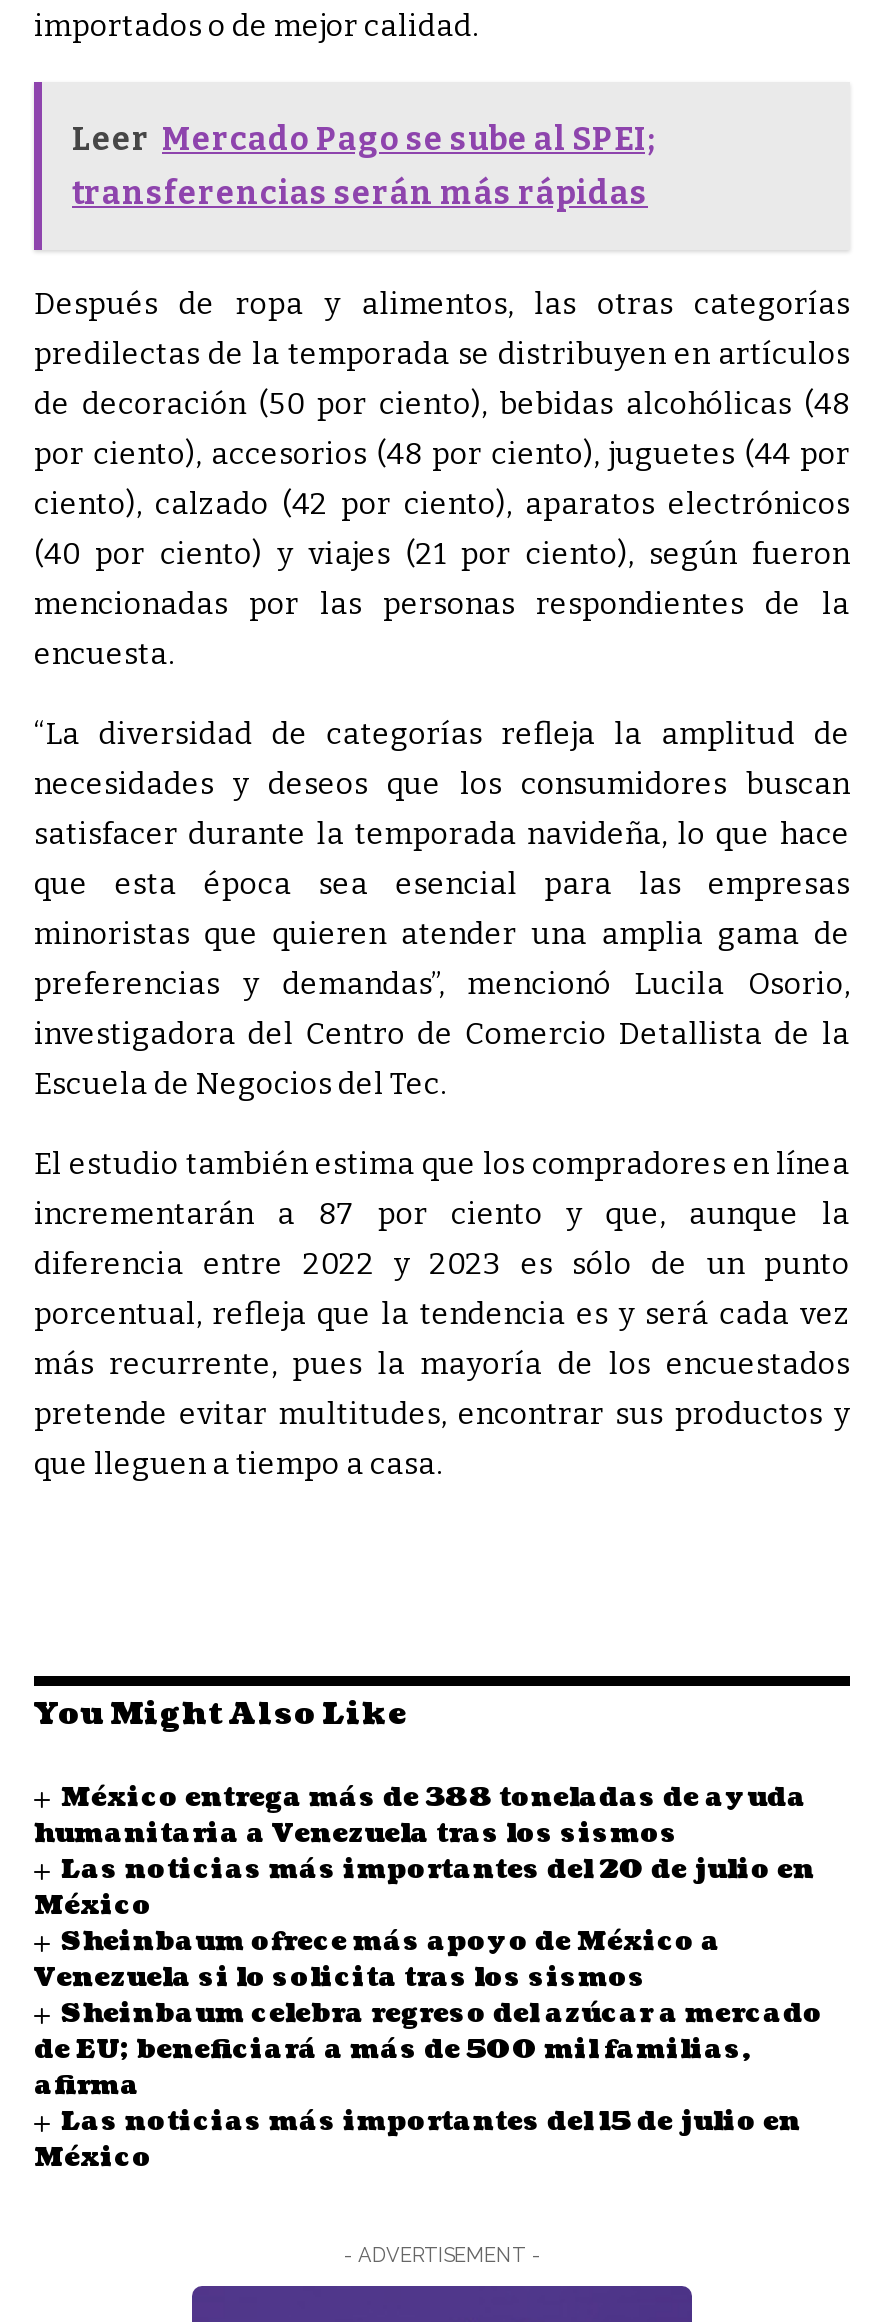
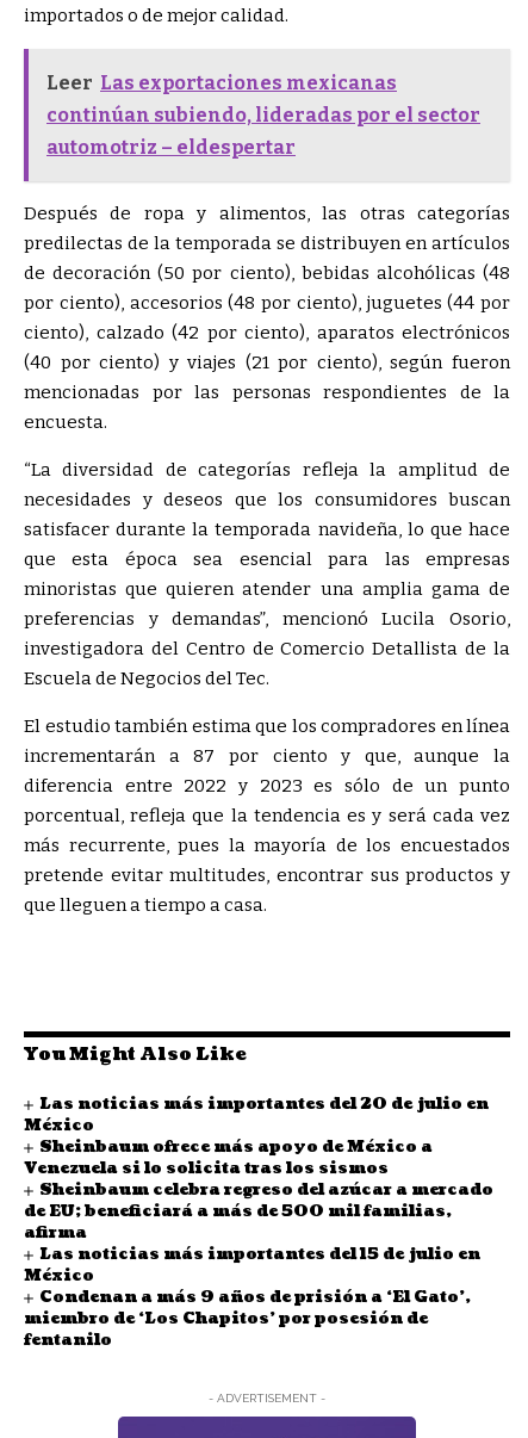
[72,121,656,213] Leer Mercado Pago se sube al SPEI; | transferencias serán más rápidas -> [46,72,480,159] Leer Las exportaciones mexicanas | continúan subiendo, lideradas por el sector | automotriz – eldespertar
[34,1780,807,1852] México entrega más de 388 toneladas de ayuda | humanitaria a Venezuela tras los sismos -> none
none -> [24,1287,471,1351] Condenan a más 9 años de prisión a ‘El Gato’, | miembro de ‘Los Chapitos’ por posesión de | fentanilo

